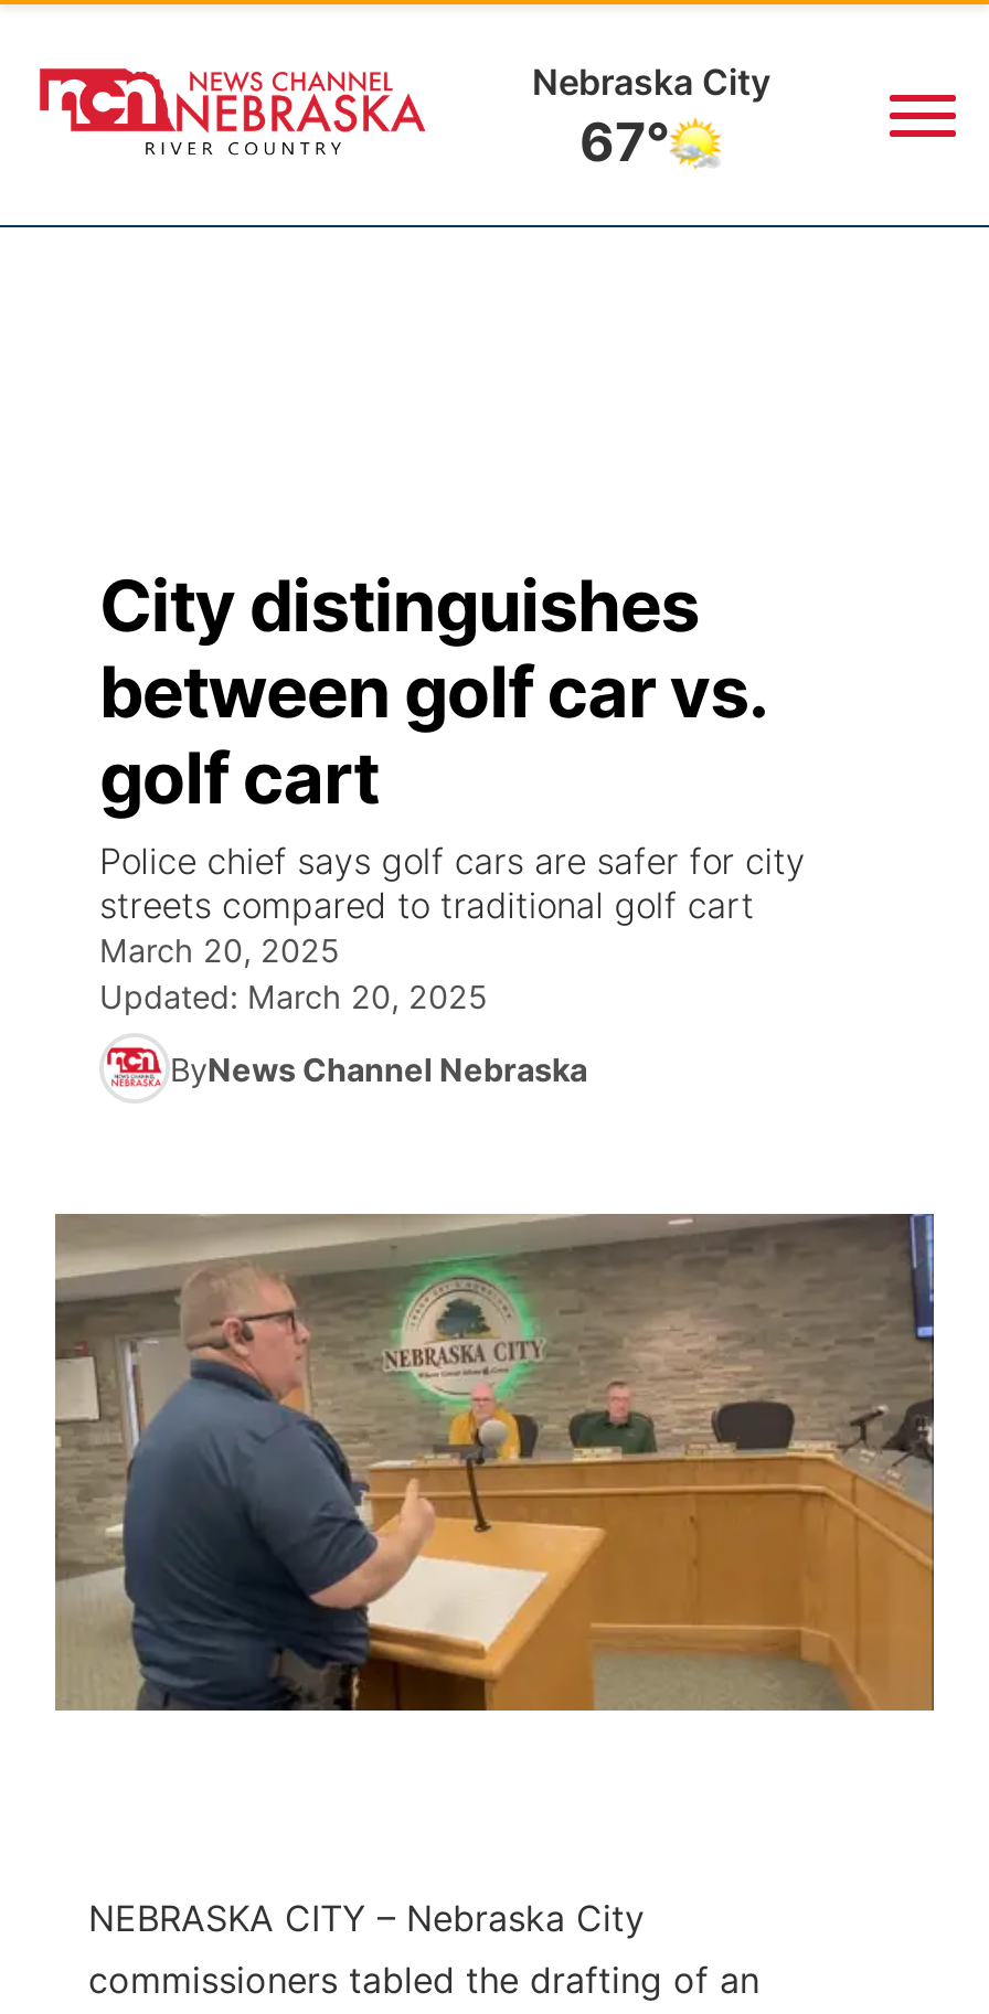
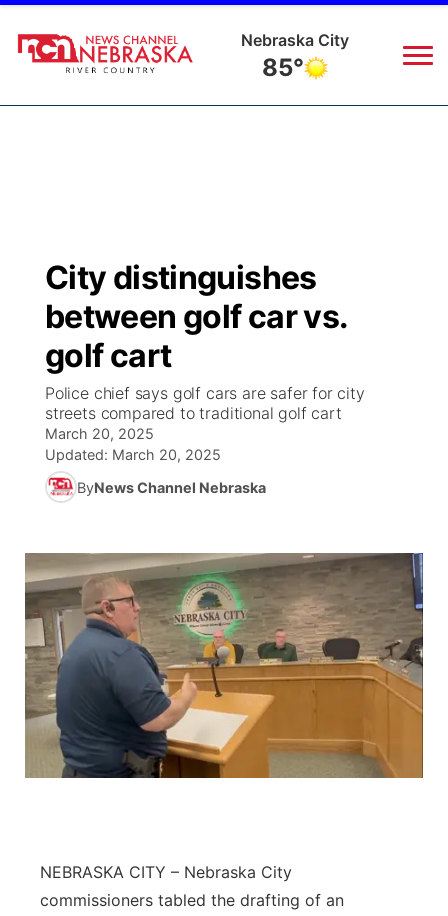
[579,109,670,173] 67° -> [262,52,304,81] 85°

